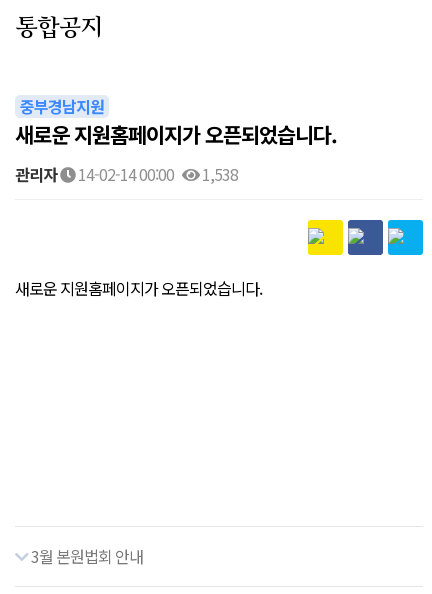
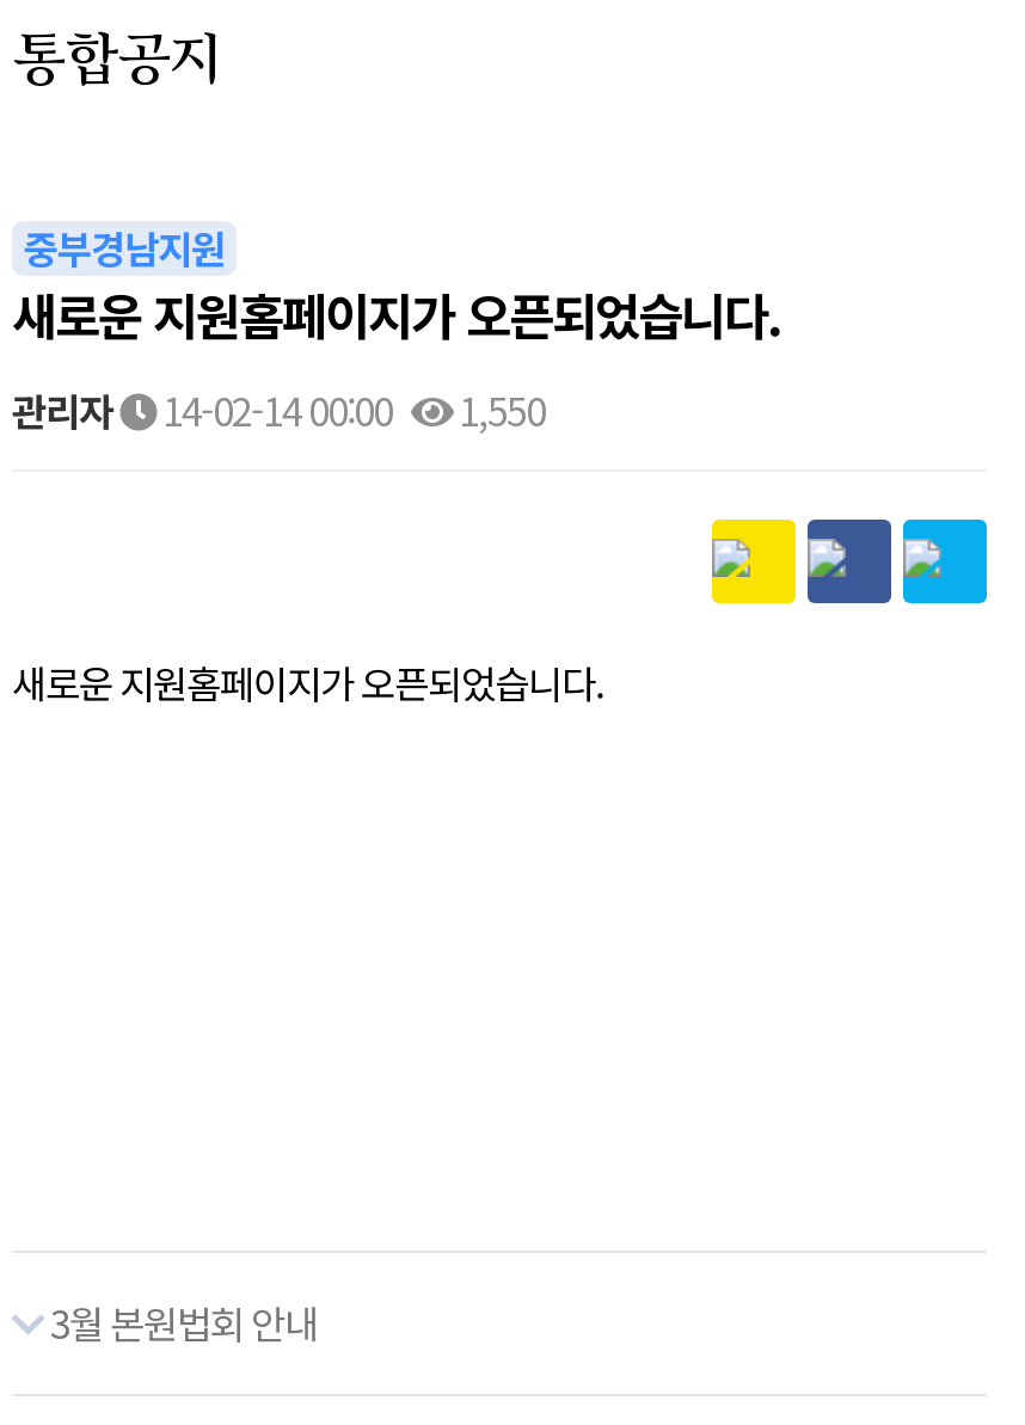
[15,162,238,186] 관리자 14-02-14 00:00 1,538 -> [12,382,545,439] 관리자 14-02-14 00:00 1,550

